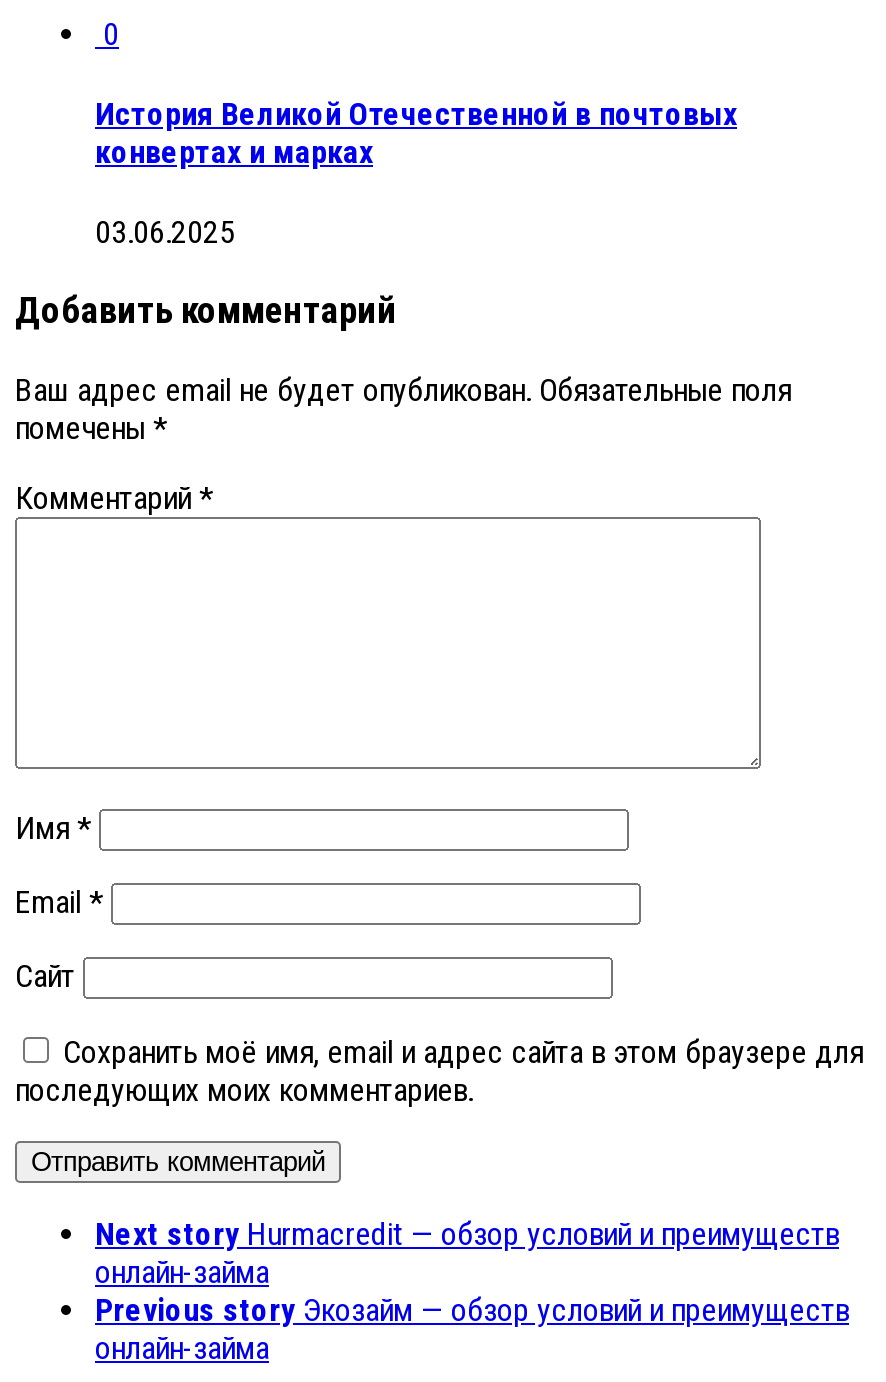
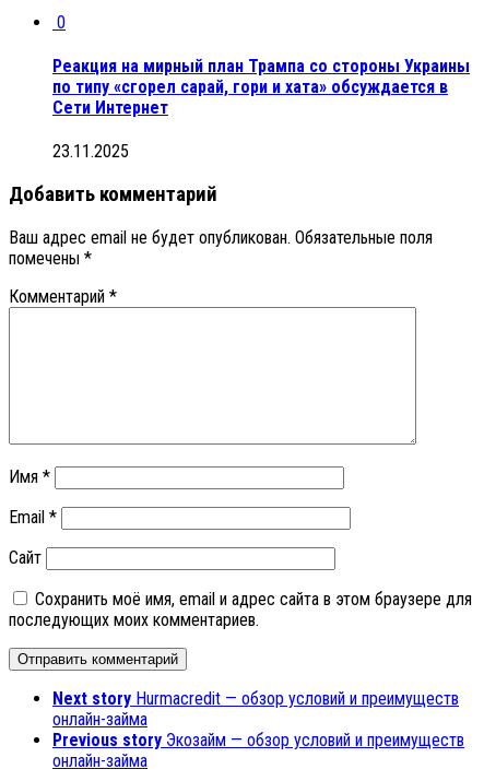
[95,95,737,171] История Великой Отечественной в почтовых | конвертах и марках -> [52,56,470,118] Реакция на мирный план Трампа со стороны Украины | по типу «сгорел сарай, гори и хата» обсуждается в | Сети Интернет
[95,213,235,251] 03.06.2025 -> [52,141,129,162] 23.11.2025

